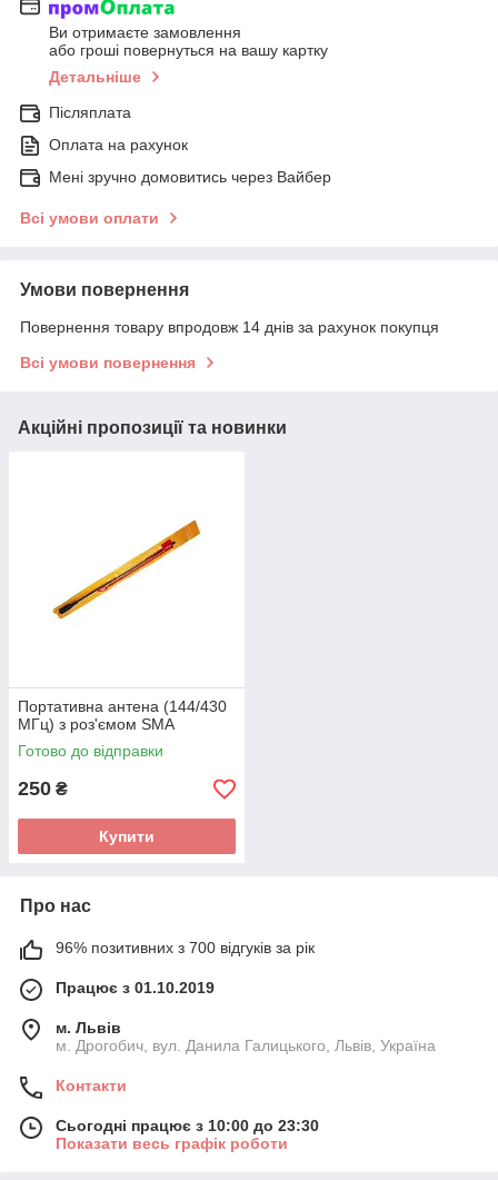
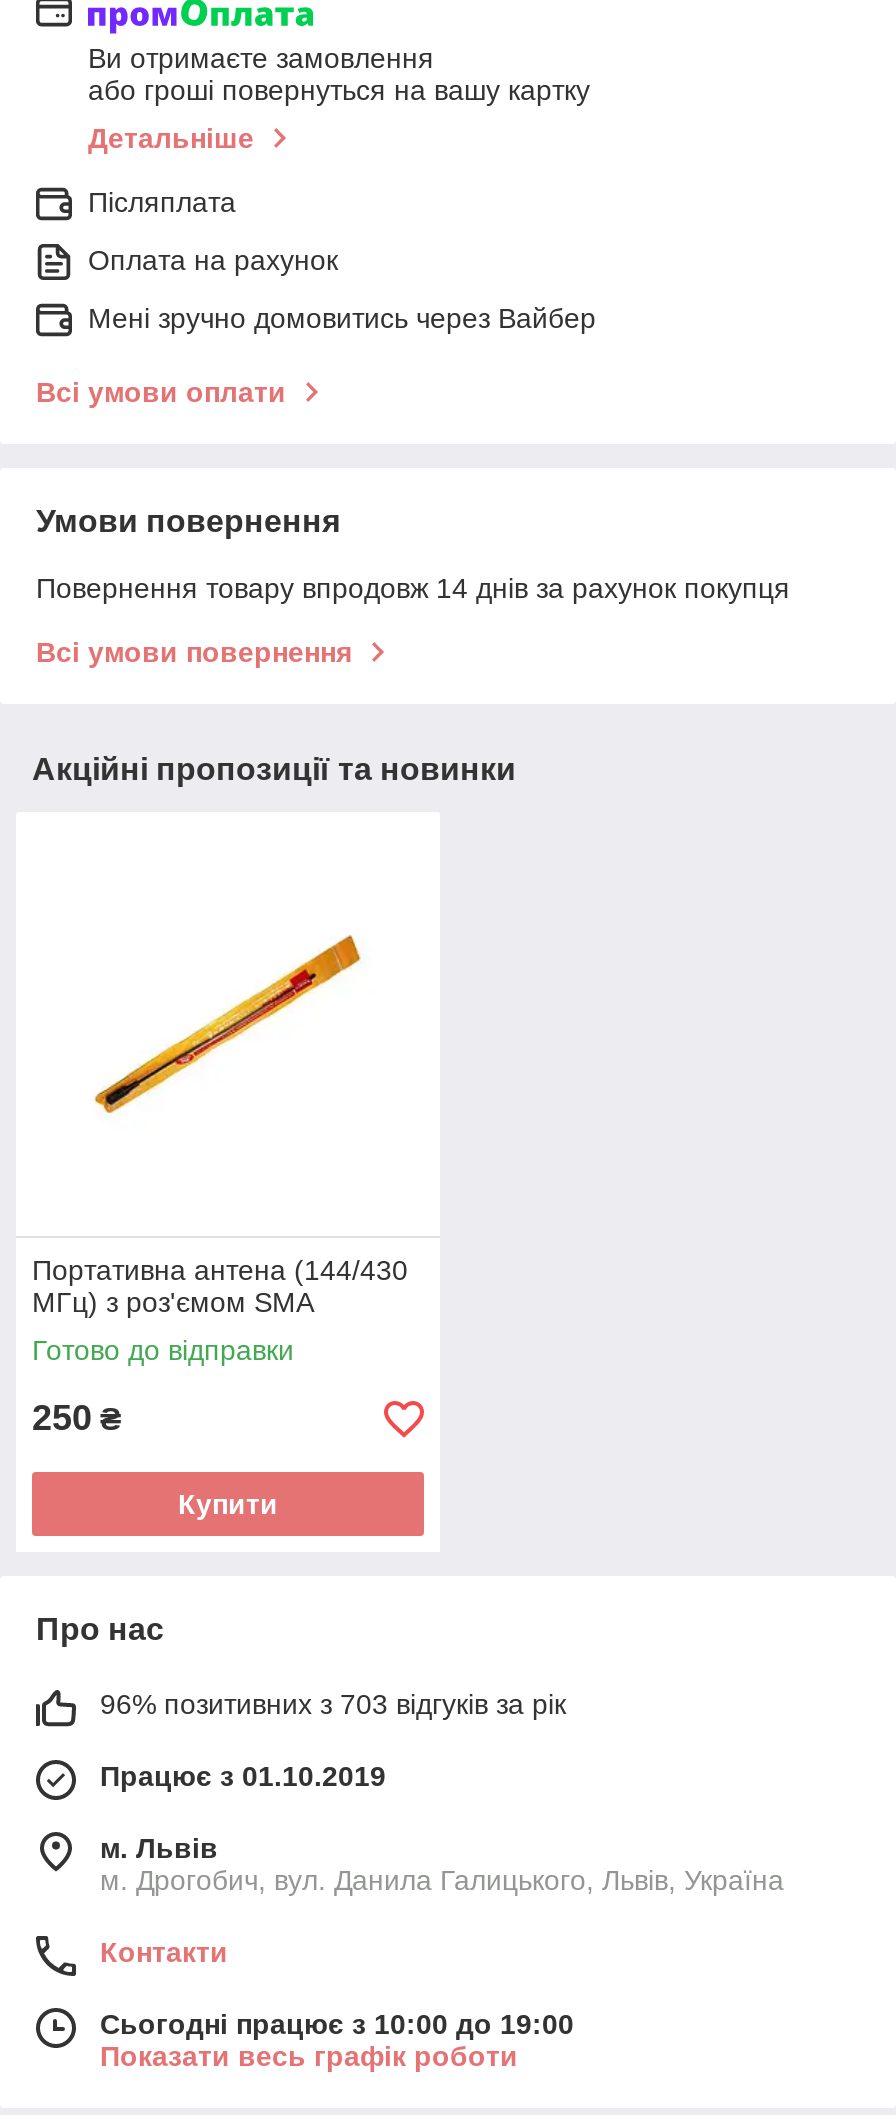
[56,939,315,957] 96% позитивних з 700 відгуків за рік -> [100,1688,566,1720] 96% позитивних з 703 відгуків за рік
[56,1117,319,1135] Сьогодні працює з 10:00 до 23:30 -> [100,2008,574,2040] Сьогодні працює з 10:00 до 19:00

